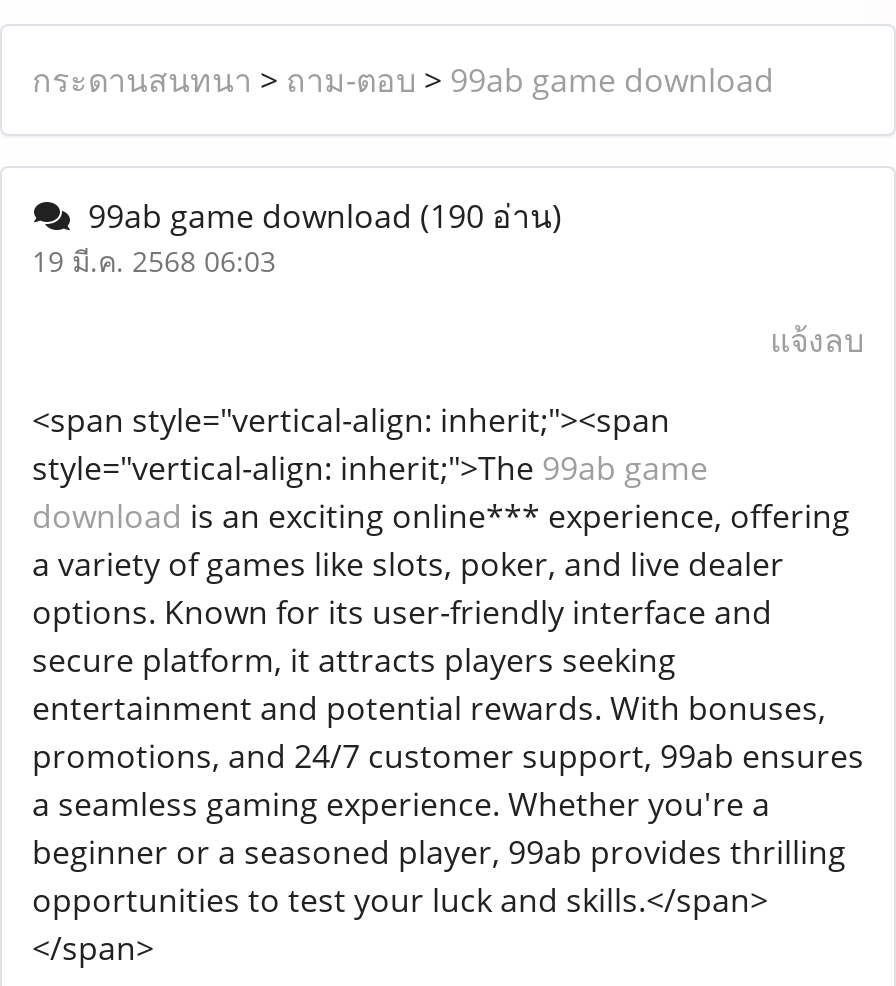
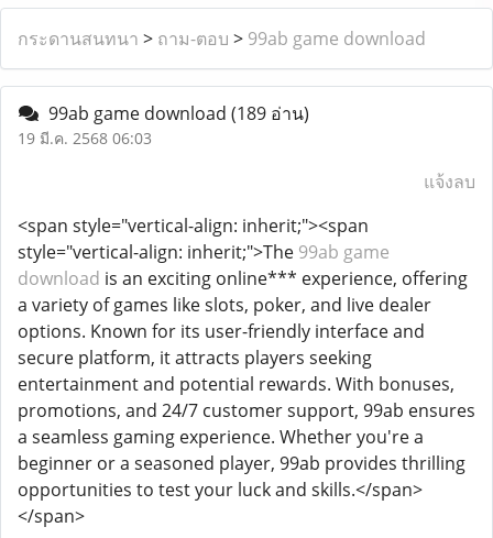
[72,194,562,238] 99ab game download (190 อ่าน) -> [40,101,309,125] 99ab game download (189 อ่าน)

